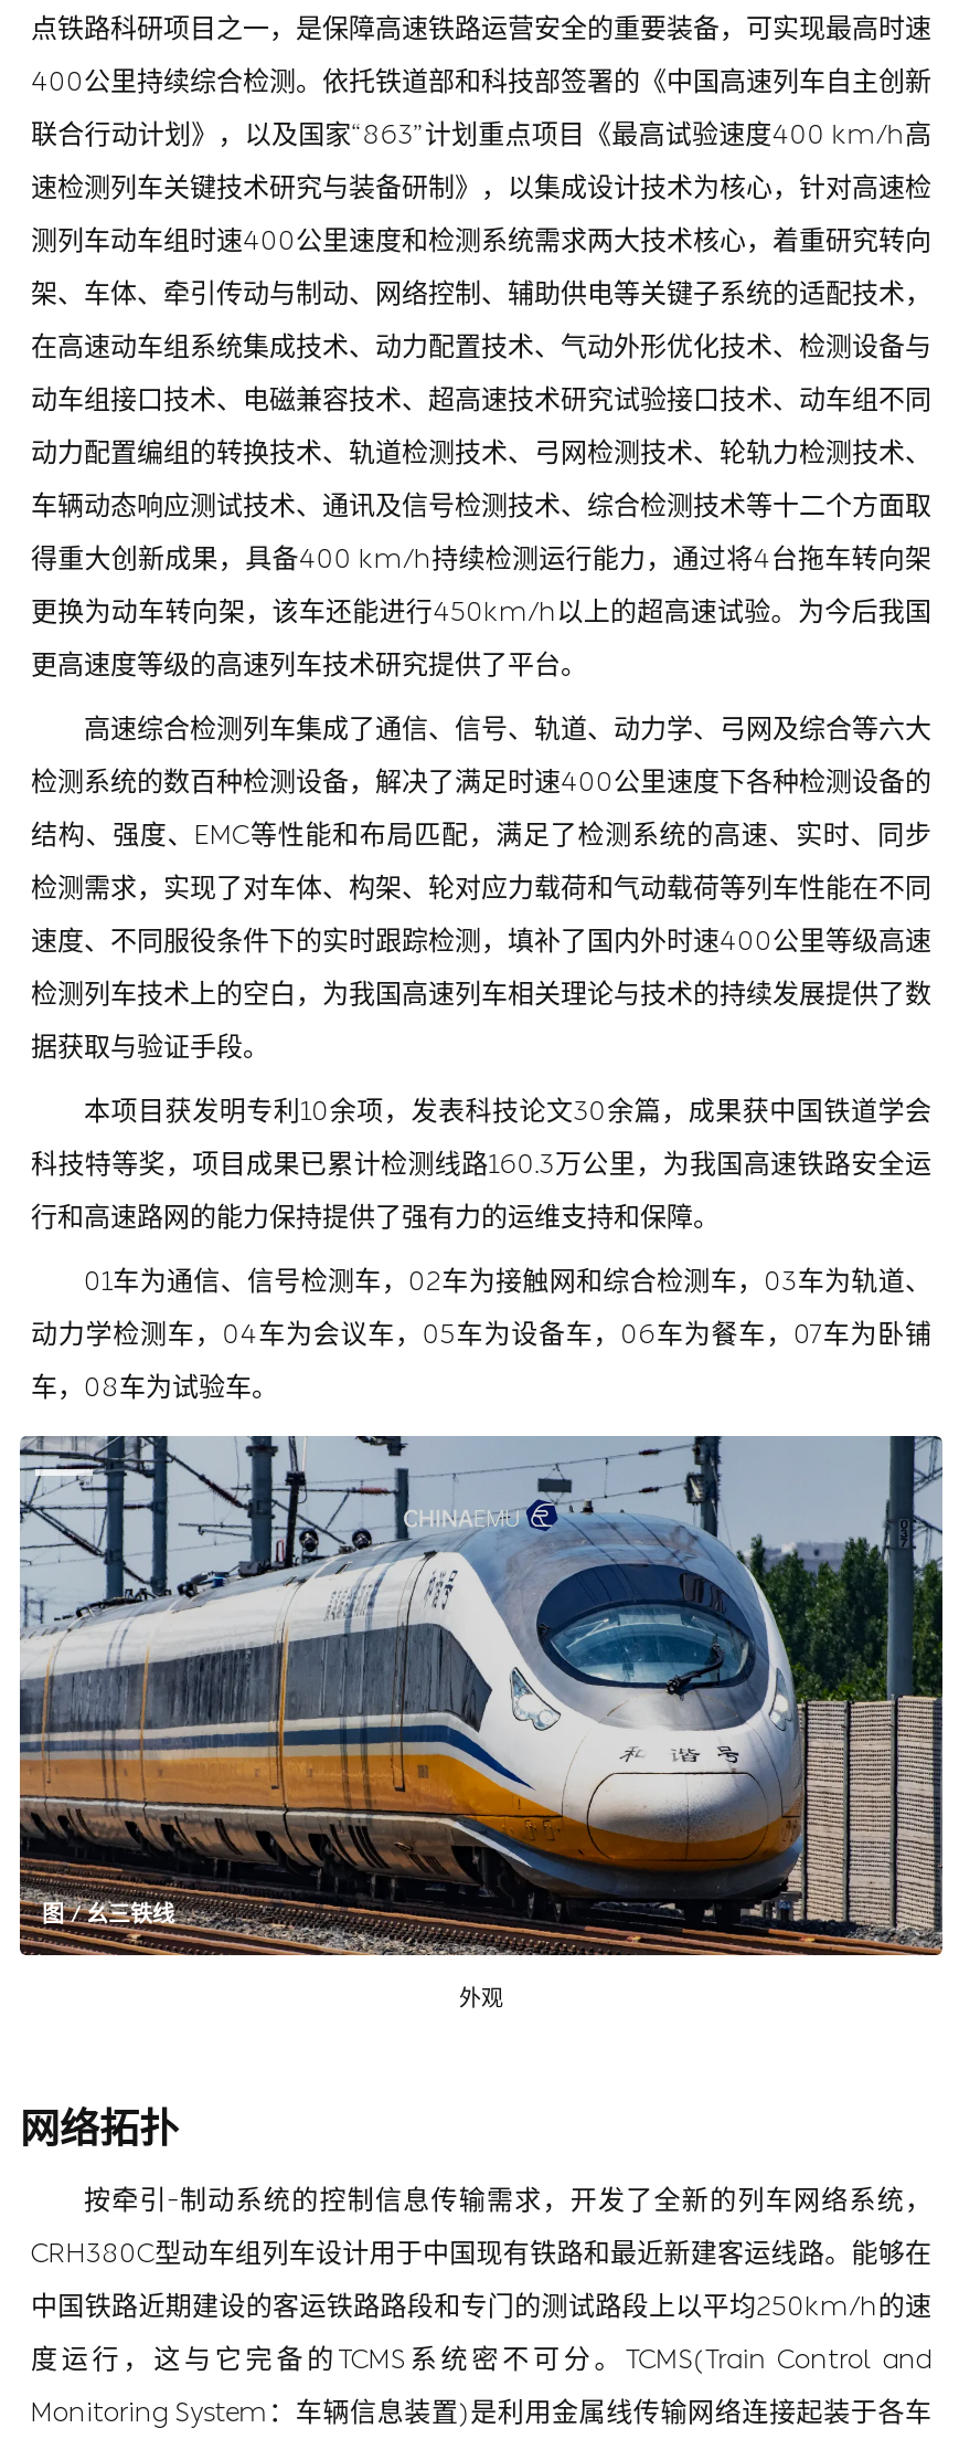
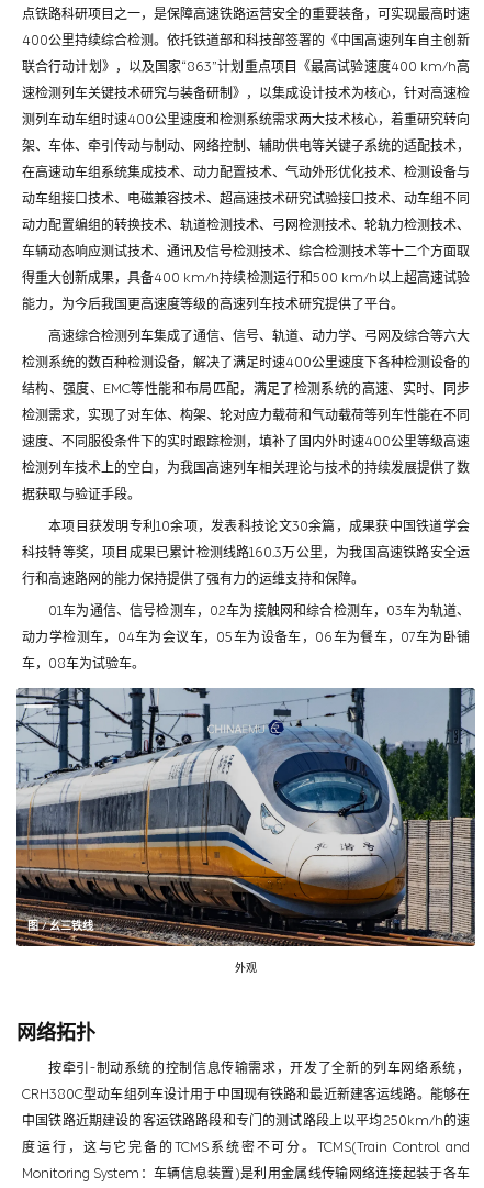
[31,543,931,680] 得重大创新成果，具备400 km/h持续检测运行能力，通过将4台拖车转向架 | 更换为动车转向架，该车还能进行450km/h以上的超高速试验。为今后我国 | 更高速度等级的高速列车技术研究提供了平台。 -> [22,270,470,312] 得重大创新成果，具备400 km/h持续检测运行和500 km/h以上超高速试验 | 能力，为今后我国更高速度等级的高速列车技术研究提供了平台。

